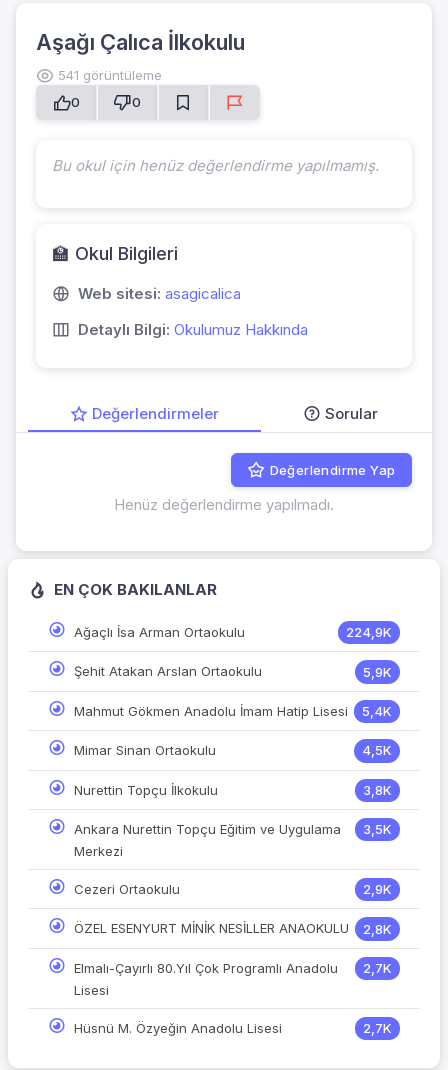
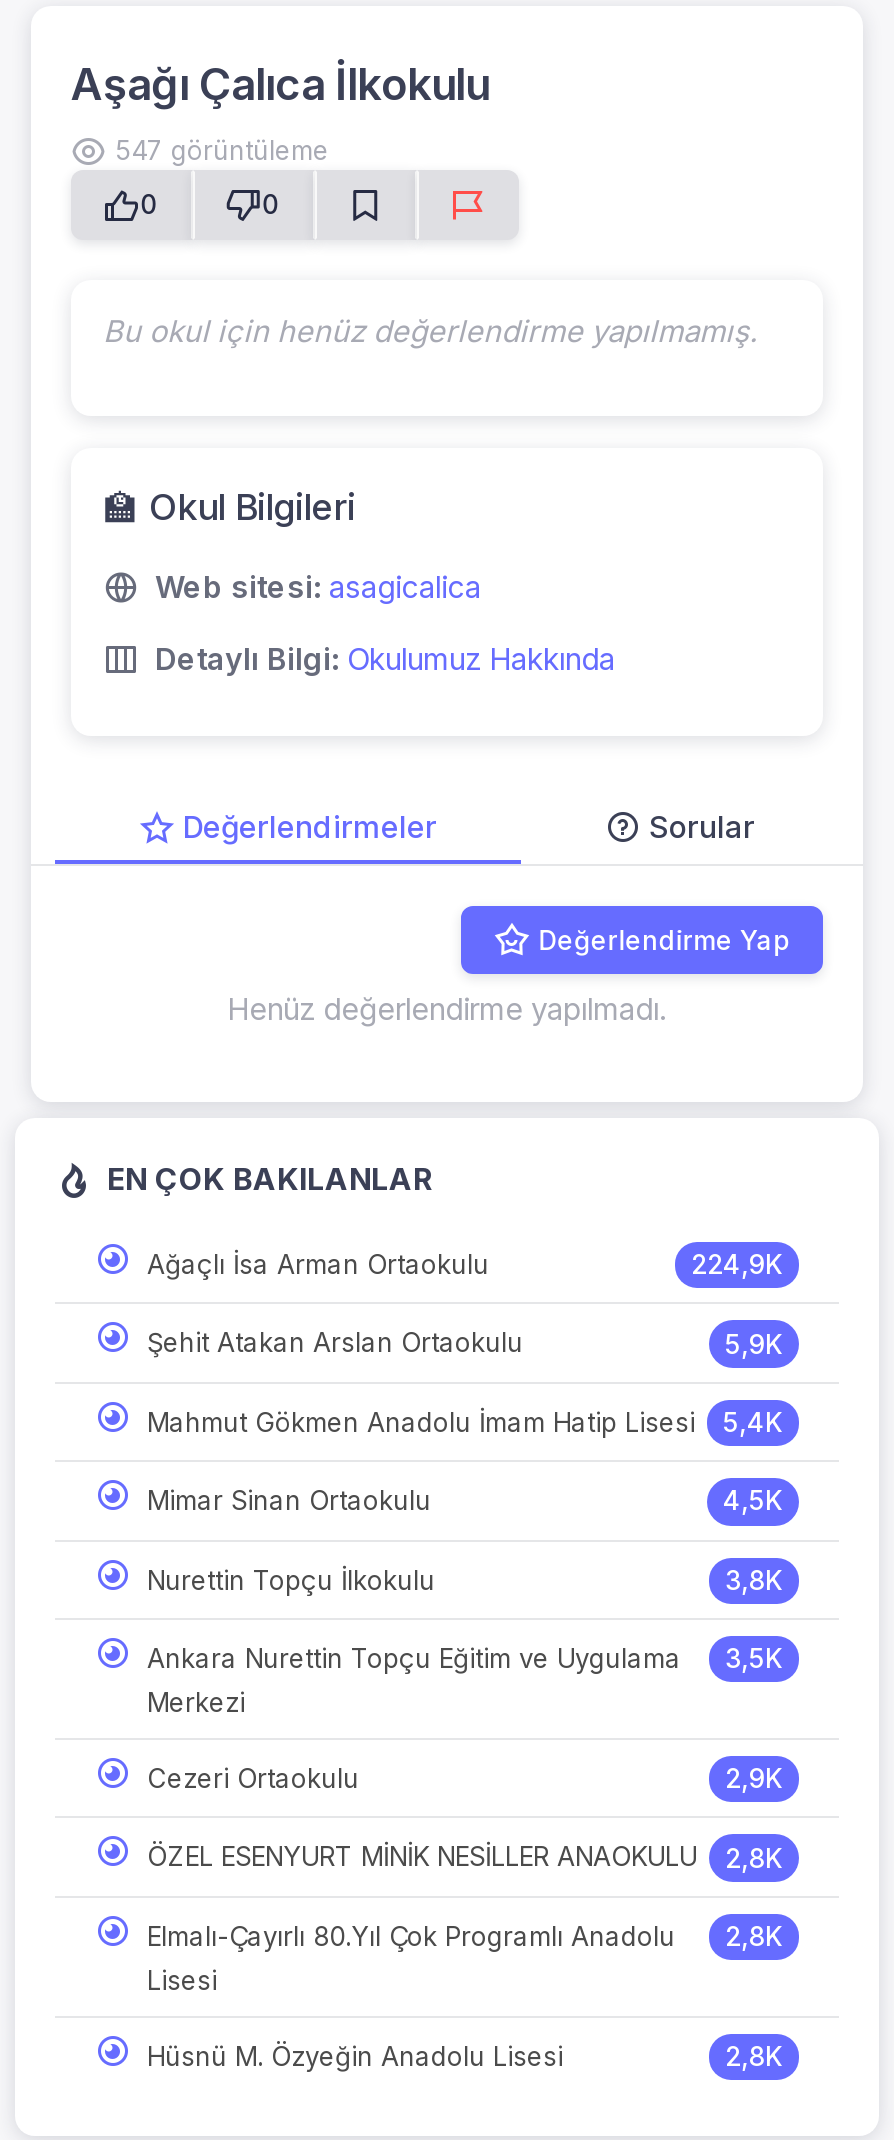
[58,67,162,83] 541 görüntüleme -> [115,134,329,166] 547 görüntüleme
[74,960,392,976] Elmalı-Çayırlı 80.Yıl Çok Programlı Anadolu 2,7K -> [147,1919,783,1952] Elmalı-Çayırlı 80.Yıl Çok Programlı Anadolu 2,8K
[363,1020,392,1036] 2,7K -> [725,2040,783,2072] 2,8K

